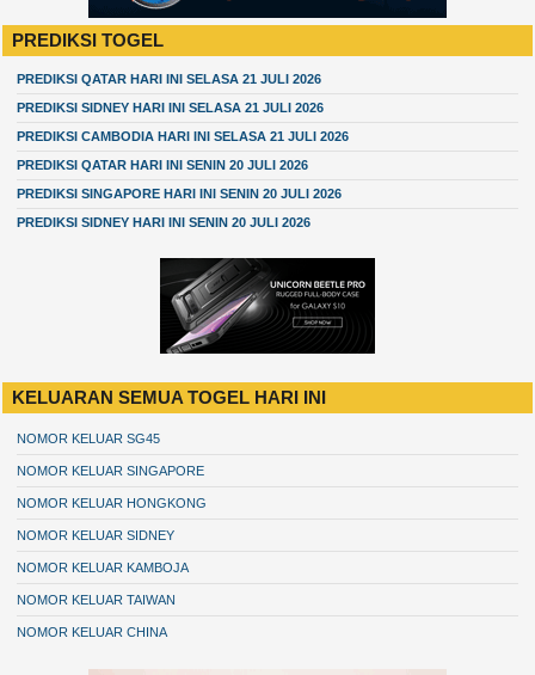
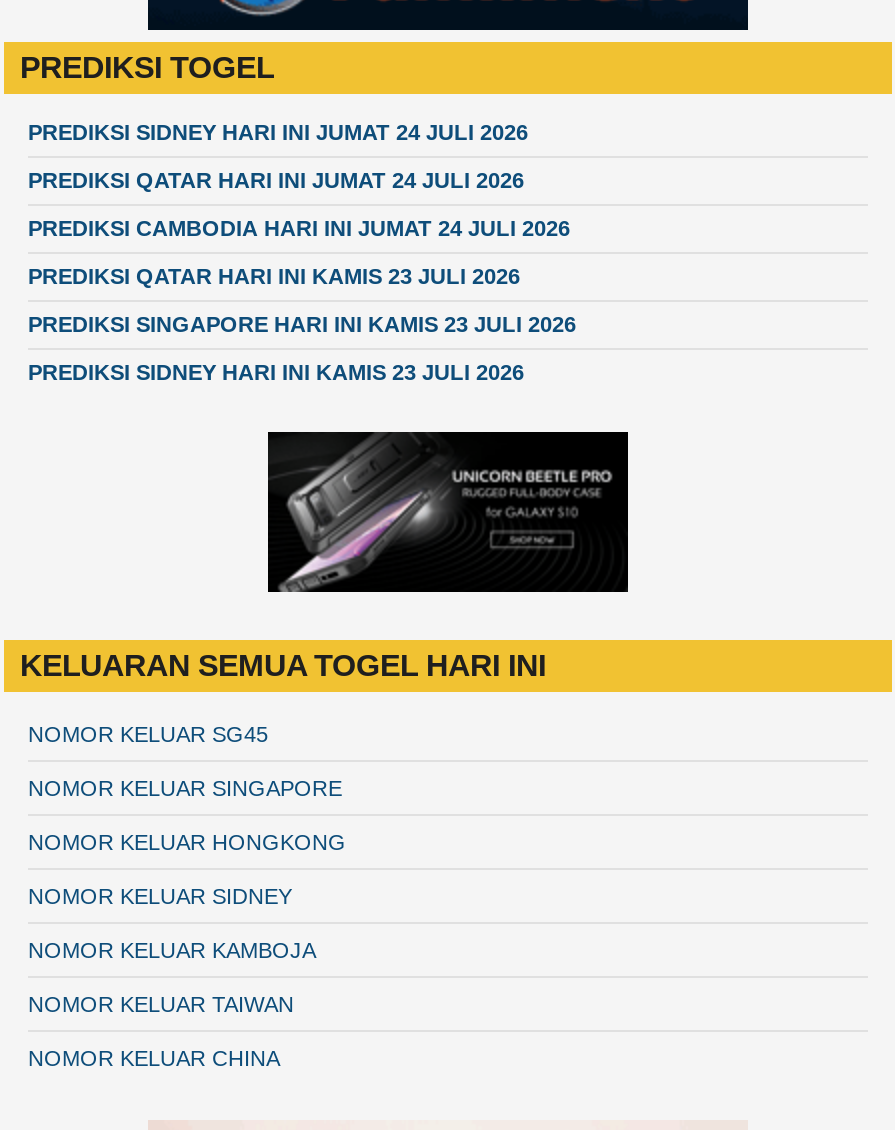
[17,72,321,86] PREDIKSI QATAR HARI INI SELASA 21 JULI 2026 -> [28,120,528,144] PREDIKSI SIDNEY HARI INI JUMAT 24 JULI 2026
[17,100,324,115] PREDIKSI SIDNEY HARI INI SELASA 21 JULI 2026 -> [28,168,524,192] PREDIKSI QATAR HARI INI JUMAT 24 JULI 2026
[17,129,349,143] PREDIKSI CAMBODIA HARI INI SELASA 21 JULI 2026 -> [28,216,570,240] PREDIKSI CAMBODIA HARI INI JUMAT 24 JULI 2026
[17,158,308,172] PREDIKSI QATAR HARI INI SENIN 20 JULI 2026 -> [28,264,520,288] PREDIKSI QATAR HARI INI KAMIS 23 JULI 2026
[17,186,342,201] PREDIKSI SINGAPORE HARI INI SENIN 20 JULI 2026 -> [28,312,576,336] PREDIKSI SINGAPORE HARI INI KAMIS 23 JULI 2026
[17,215,310,229] PREDIKSI SIDNEY HARI INI SENIN 20 JULI 2026 -> [28,360,524,384] PREDIKSI SIDNEY HARI INI KAMIS 23 JULI 2026

